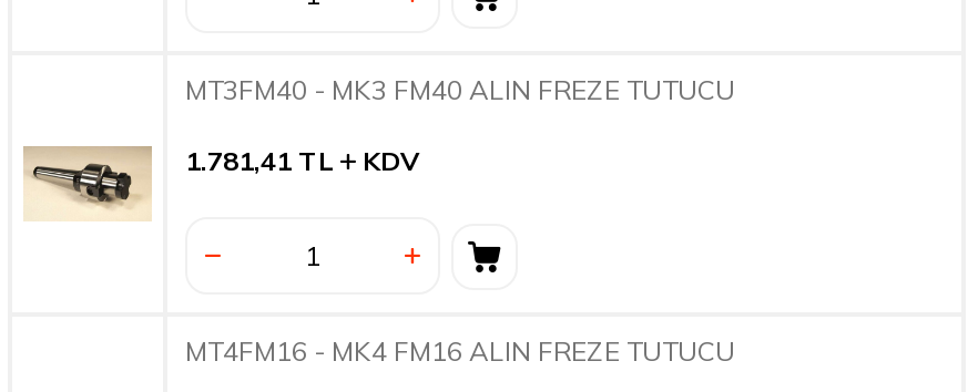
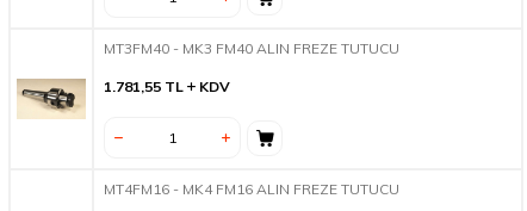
[185,144,420,178] 1.781,41 TL KDV -> [104,78,230,96] 1.781,55 TL KDV

